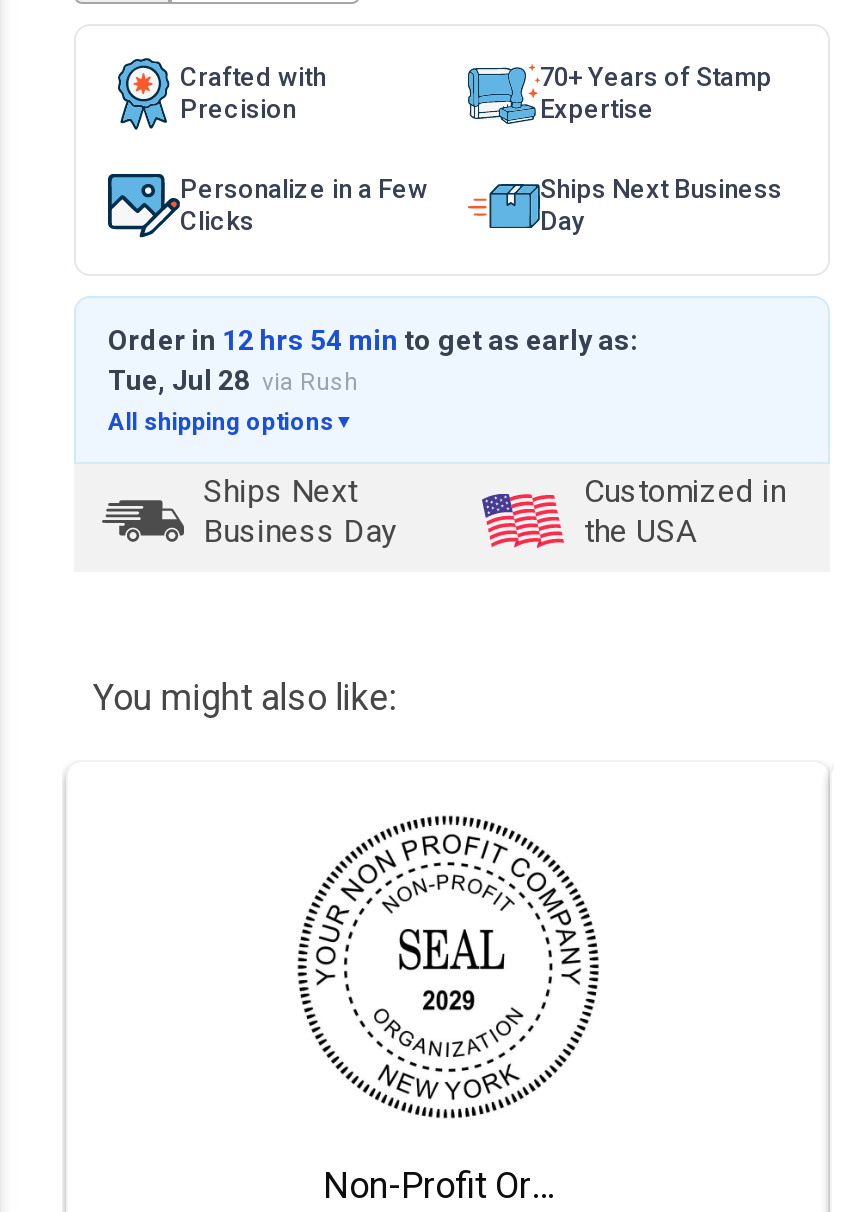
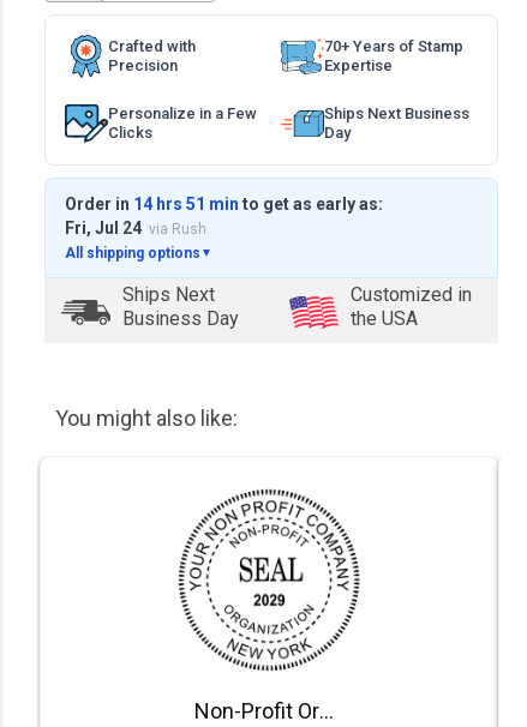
[108,324,638,356] Order in 12 hrs 54 min to get as early as: -> [65,194,383,214] Order in 14 hrs 51 min to get as early as:
[108,364,358,396] Tue, Jul 28 via Rush -> [65,218,206,238] Fri, Jul 24 via Rush

